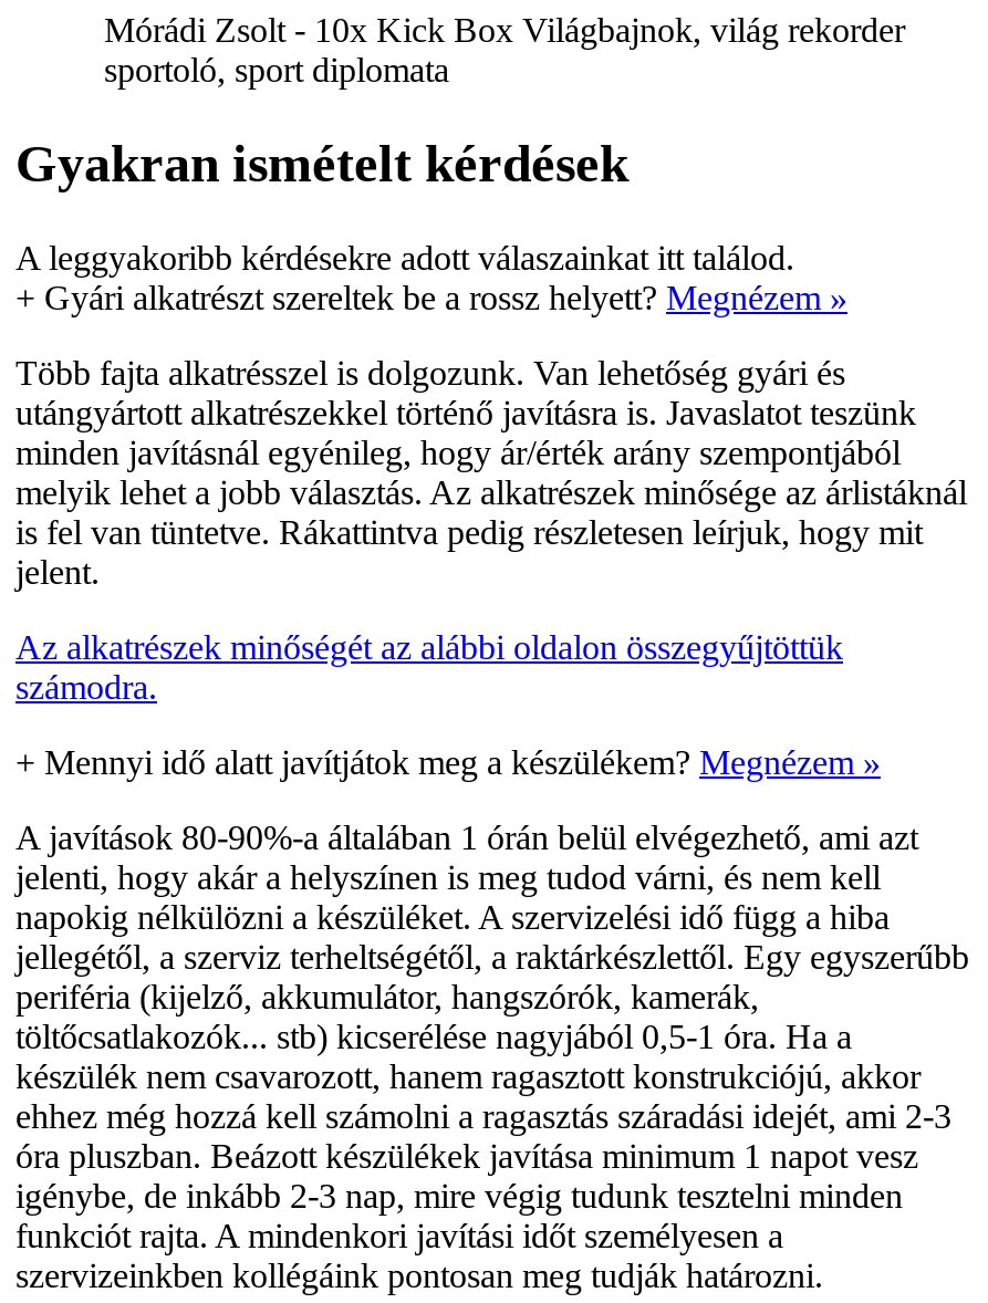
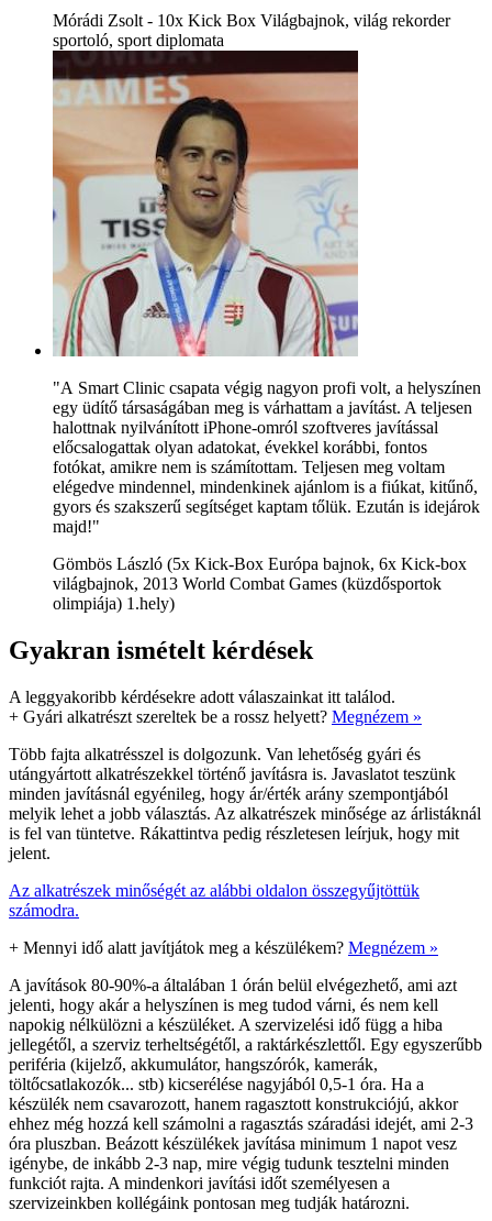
none -> [52,50,481,612] [image] | "A Smart Clinic csapata végig nagyon profi volt, a helyszínen | egy üdítő társaságában meg is várhattam a javítást. A teljesen | halottnak nyilvánított iPhone-omról szoftveres javítással | előcsalogattak olyan adatokat, évekkel korábbi, fontos | fotókat, amikre nem is számítottam. Teljesen meg voltam | elégedve mindennel, mindenkinek ajánlom is a fiúkat, kitűnő, | gyors és szakszerű segítséget kaptam tőlük. Ezután is idejárok | majd!" | Gömbös László (5x Kick-Box Európa bajnok, 6x Kick-box | világbajnok, 2013 World Combat Games (küzdősportok | olimpiája) 1.hely)

